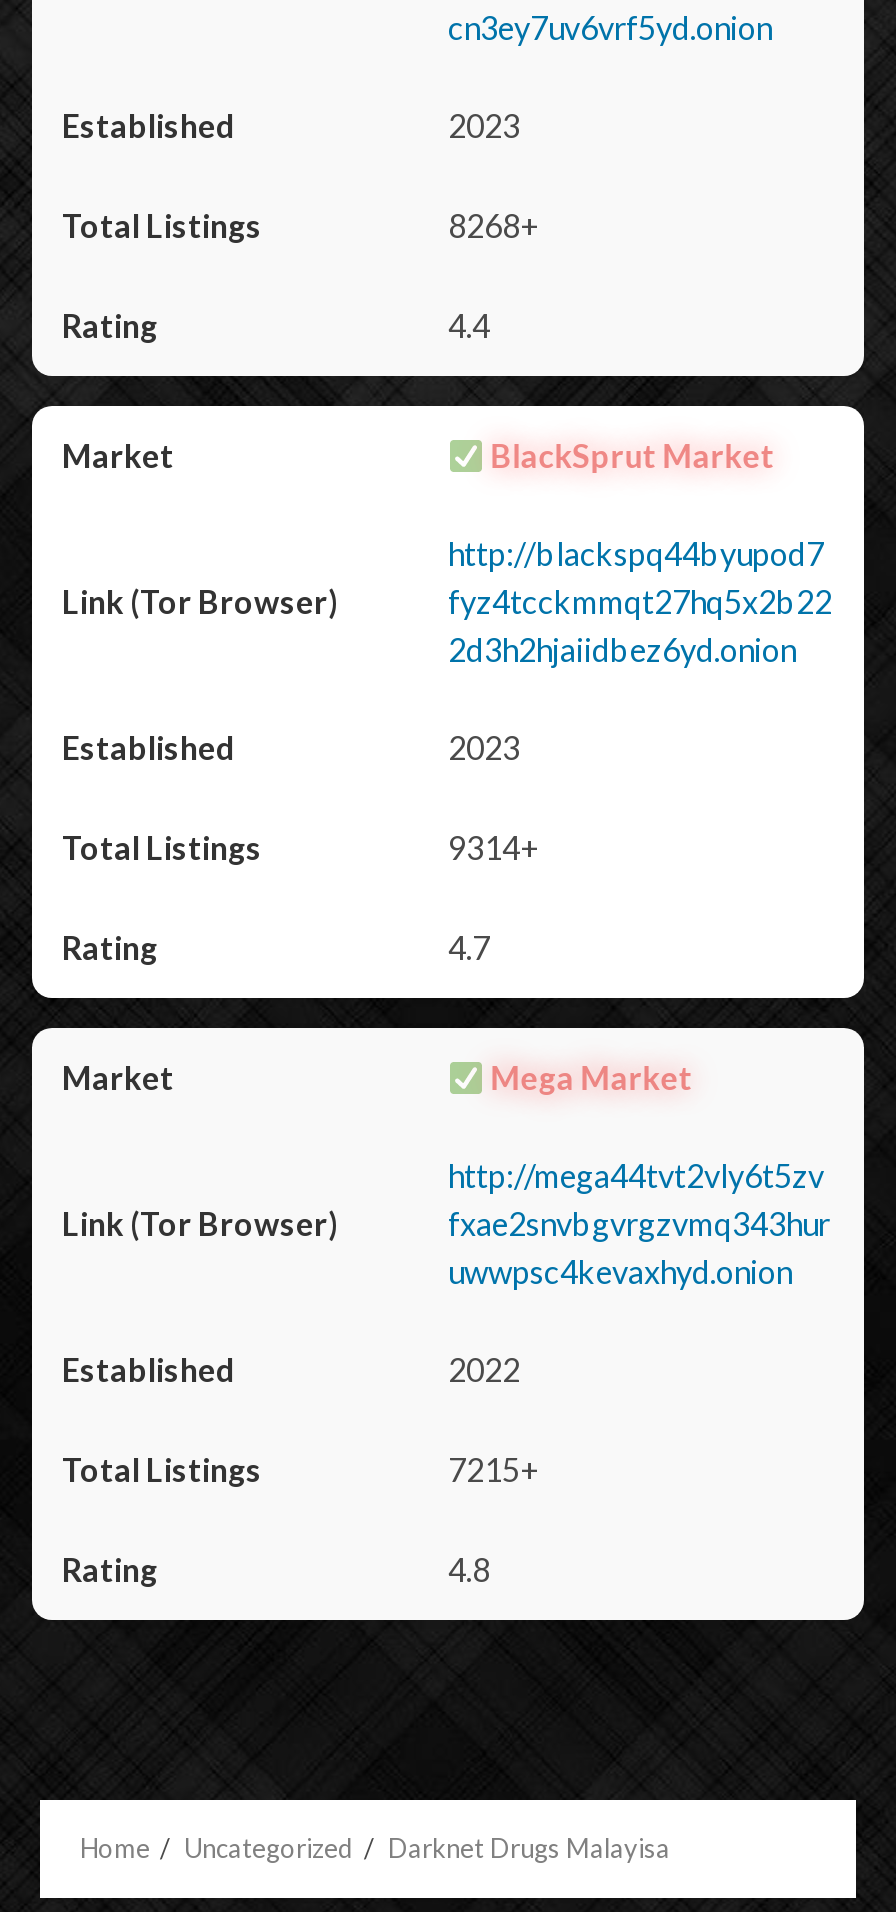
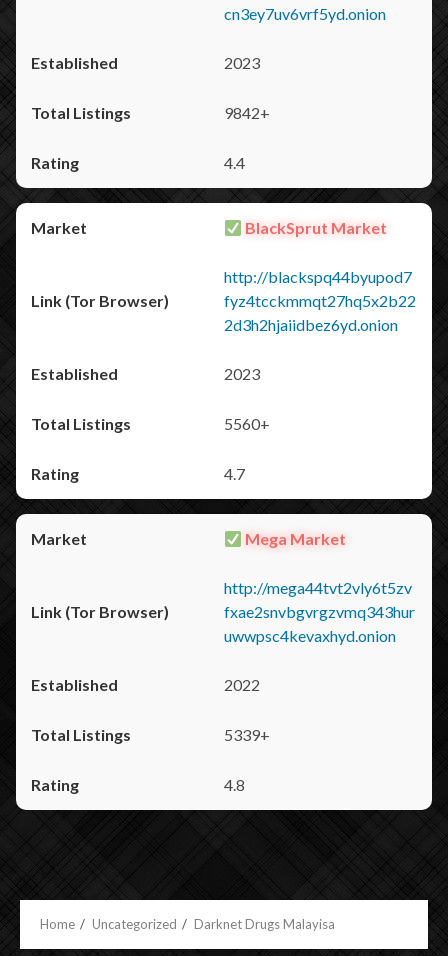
[448,206,540,244] 8268+ -> [224,103,270,122] 9842+
[448,828,540,866] 9314+ -> [224,414,270,433] 5560+
[448,1450,540,1488] 7215+ -> [224,725,270,744] 5339+

